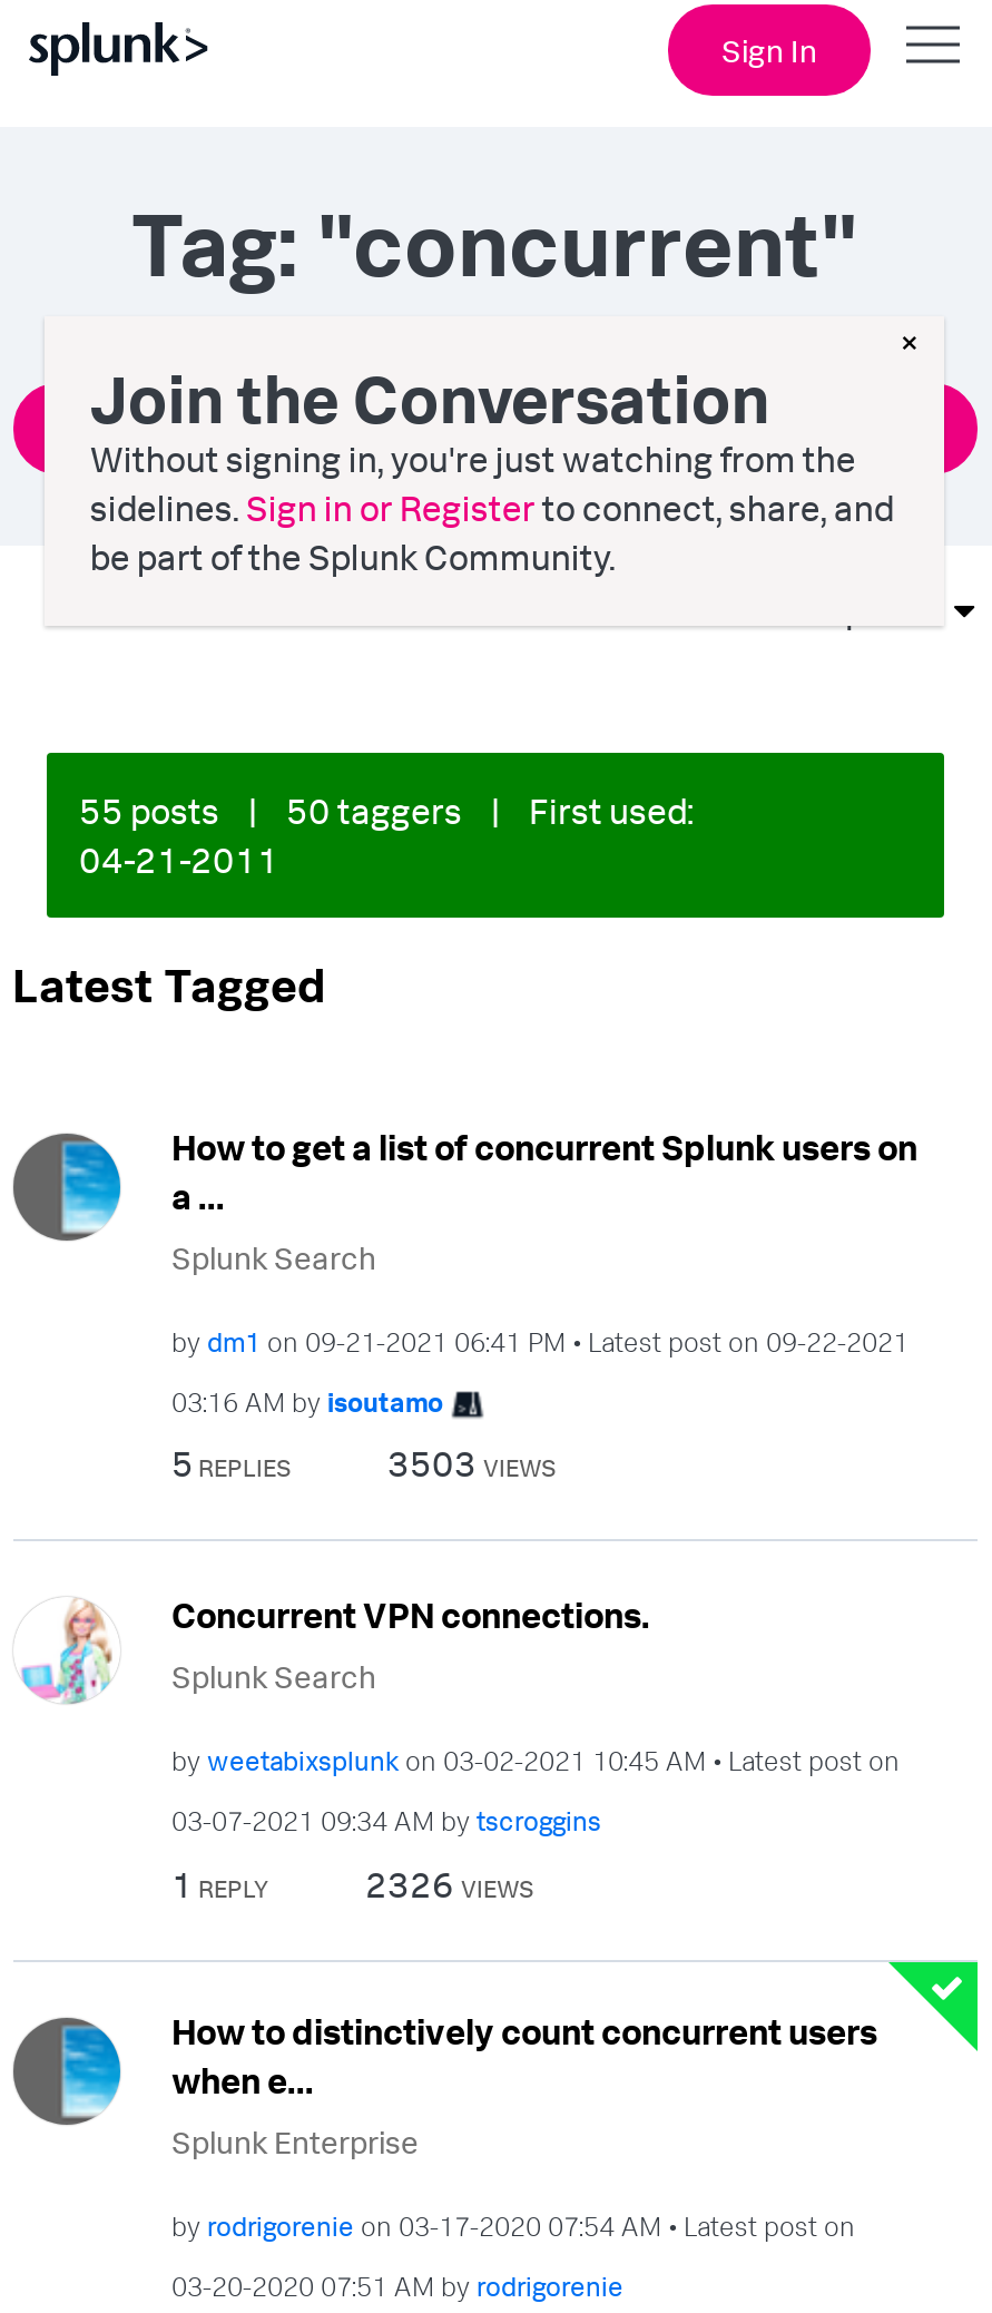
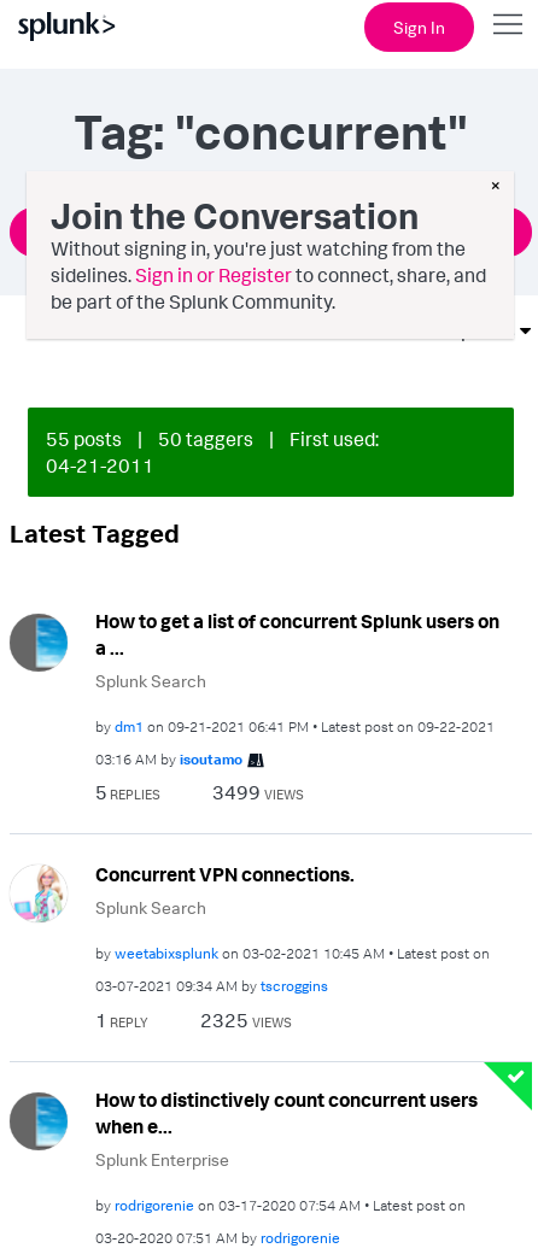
[387,1441,557,1486] 3503 VIEWS -> [212,780,304,804] 3499 VIEWS
[365,1861,534,1905] 2326 VIEWS -> [200,1007,292,1032] 2325 VIEWS

